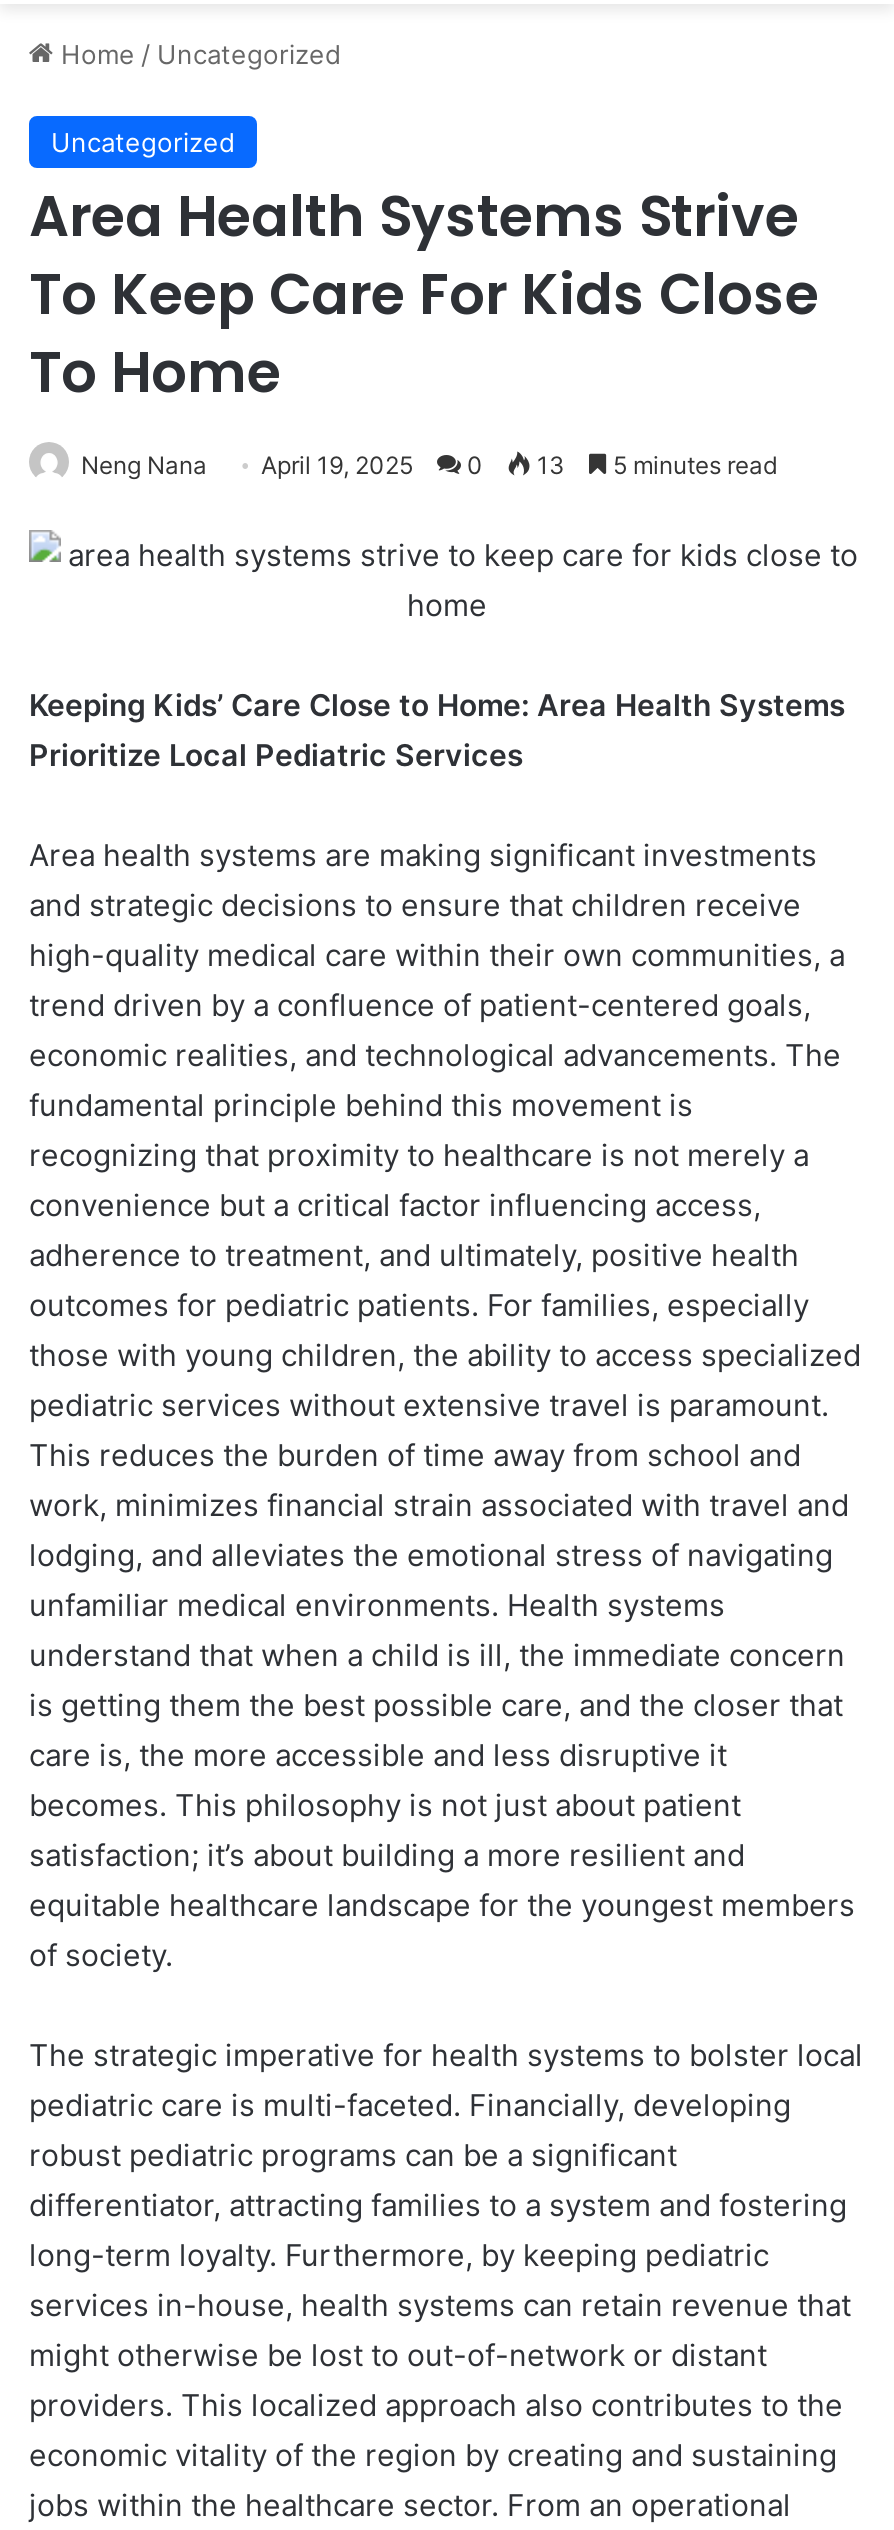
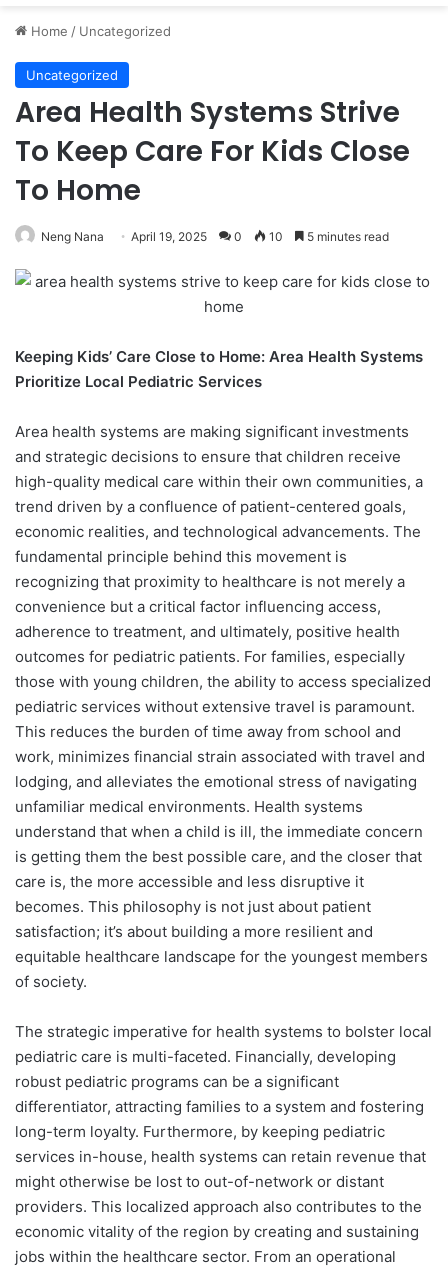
[81,449,777,479] Neng Nana April 19, 2025 0 13 5 minutes read -> [41,229,389,244] Neng Nana April 19, 2025 0 10 5 minutes read

